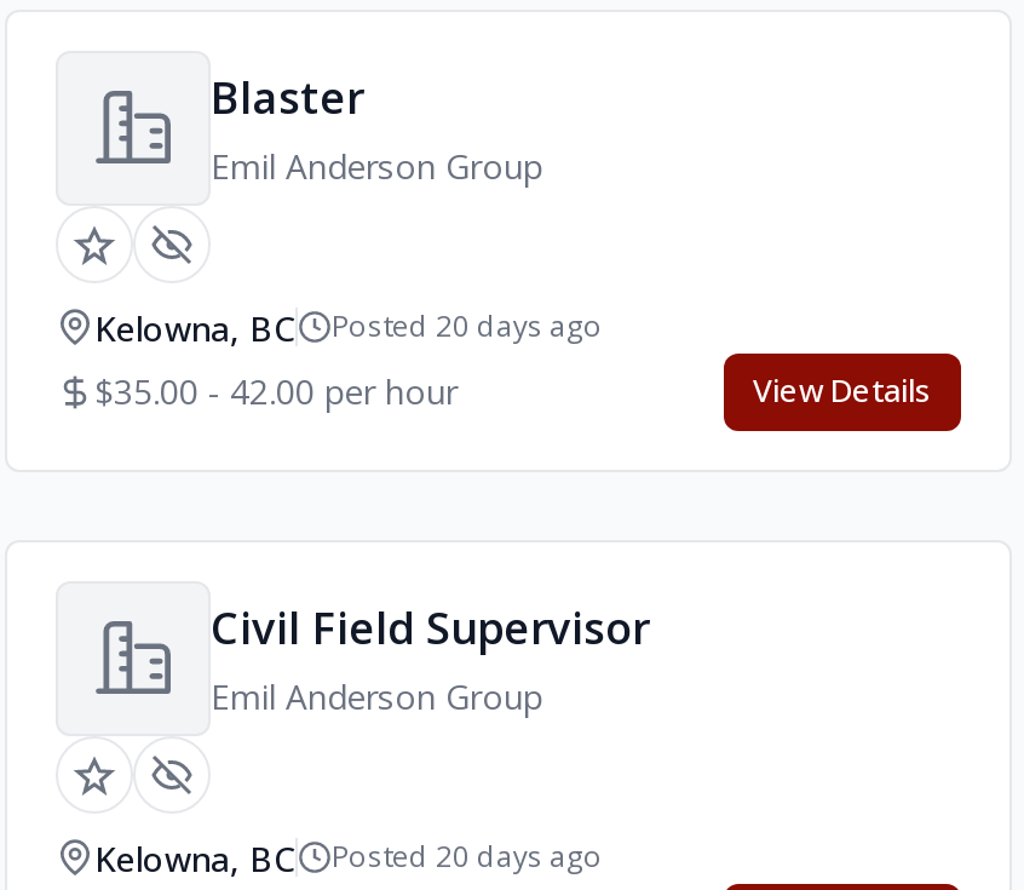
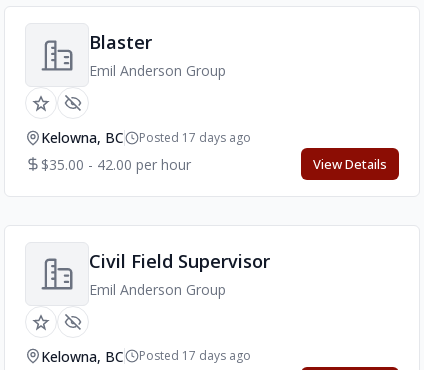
[332,306,603,347] Posted 20 days ago -> [139,129,251,146] Posted 17 days ago
[332,836,603,877] Posted 20 days ago -> [139,347,251,364] Posted 17 days ago

